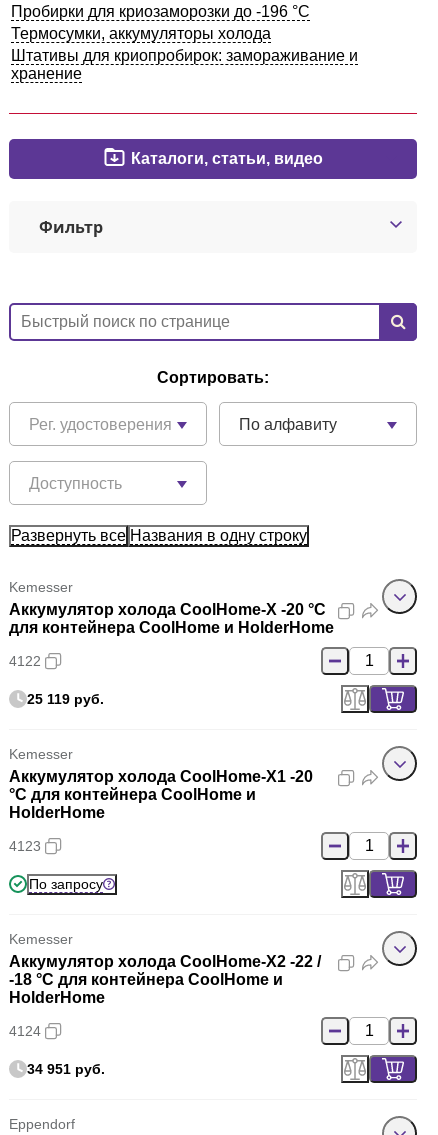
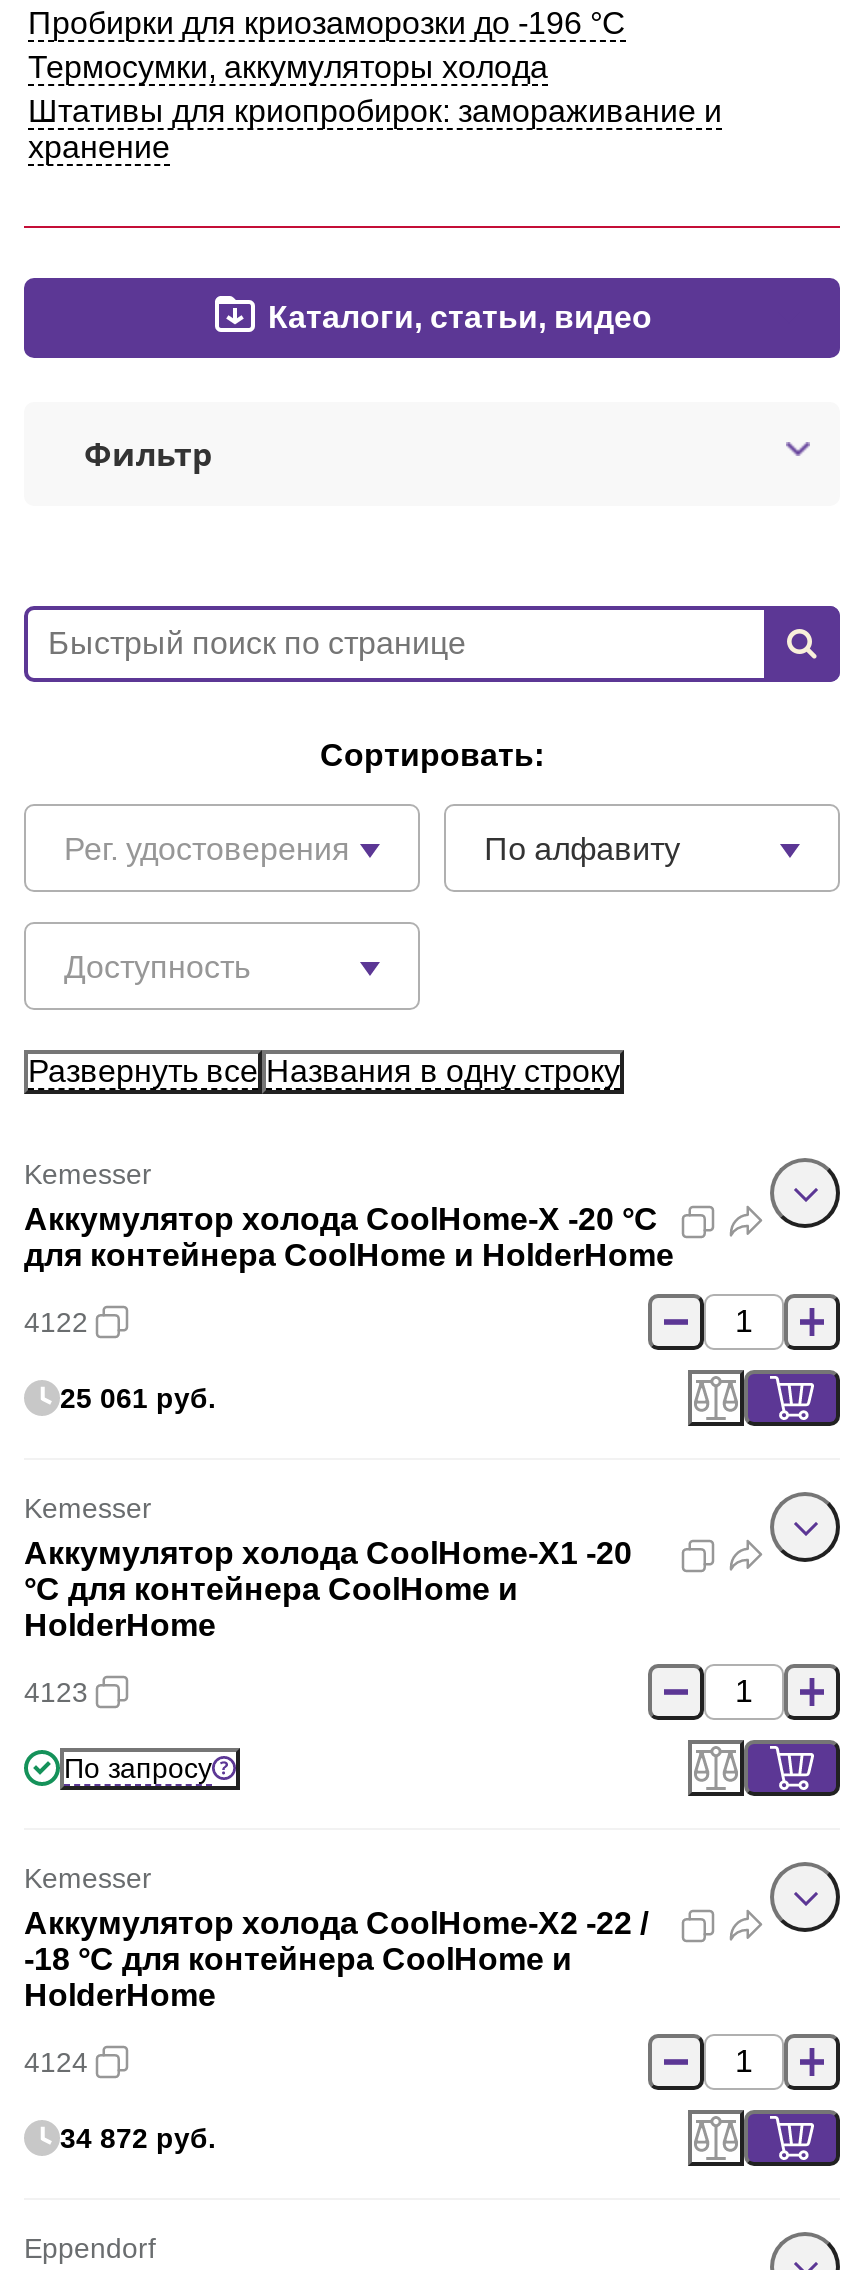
[27,691,104,707] 25 119 руб. -> [60,1382,216,1414] 25 061 руб.
[27,1061,105,1077] 34 951 руб. -> [60,2122,216,2154] 34 872 руб.

